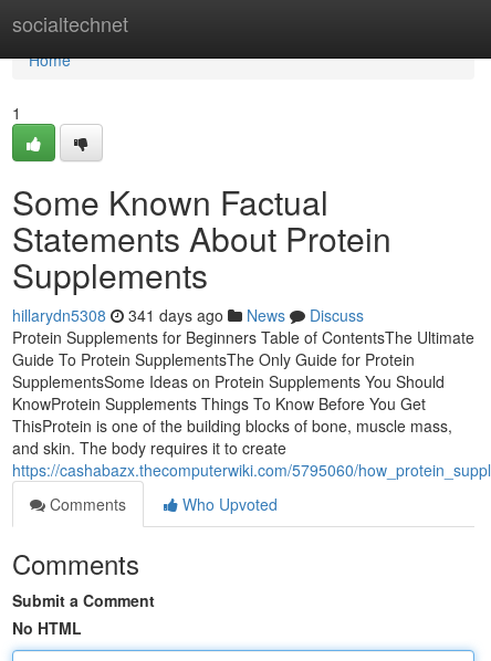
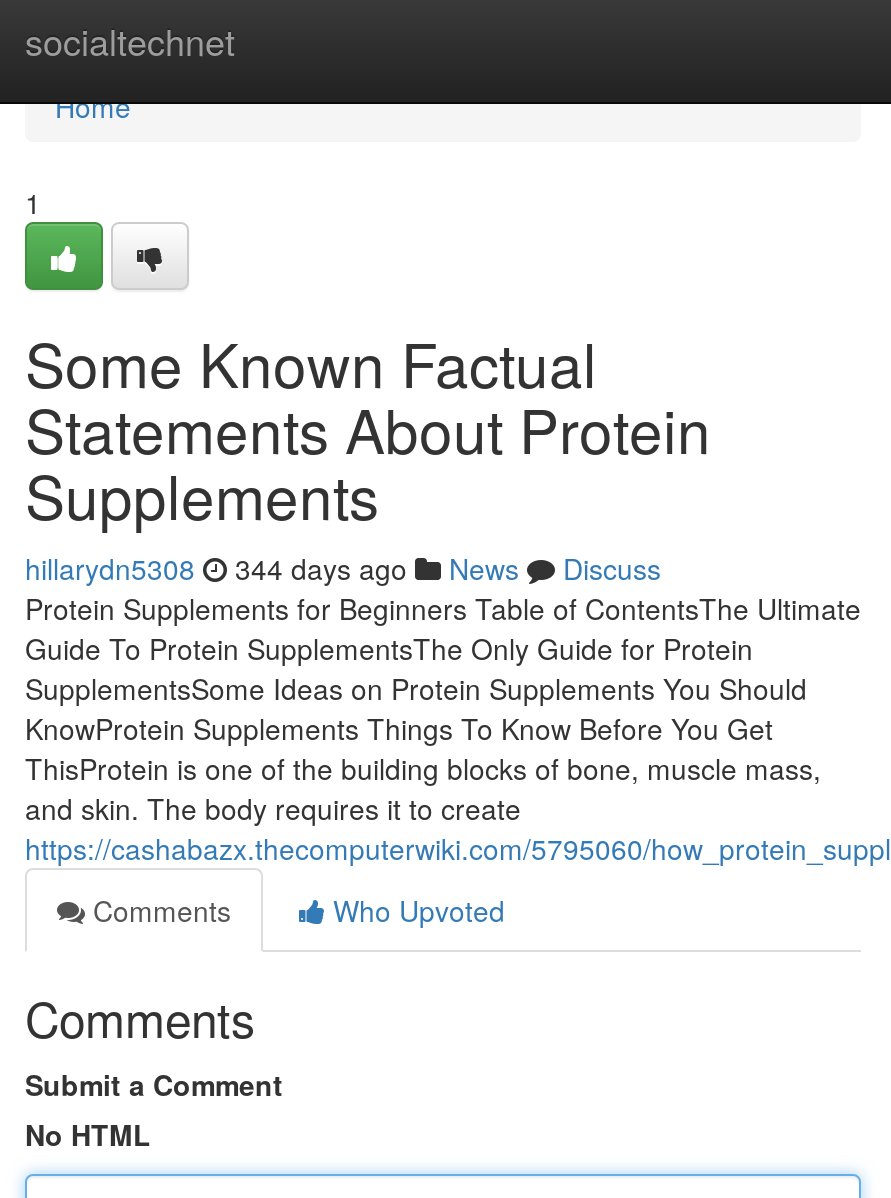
[12,304,364,326] hillarydn5308 341 days ago News Discuss -> [25,548,661,588] hillarydn5308 344 days ago News Discuss

